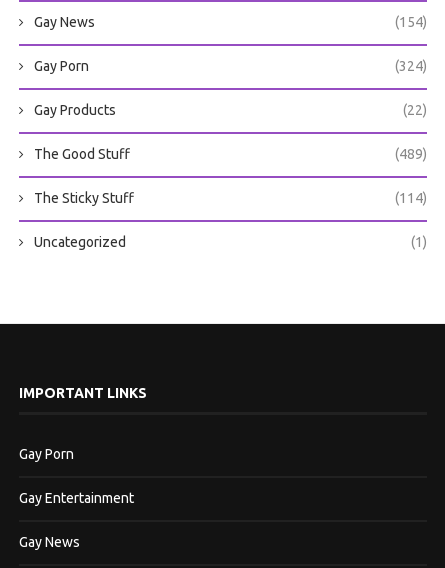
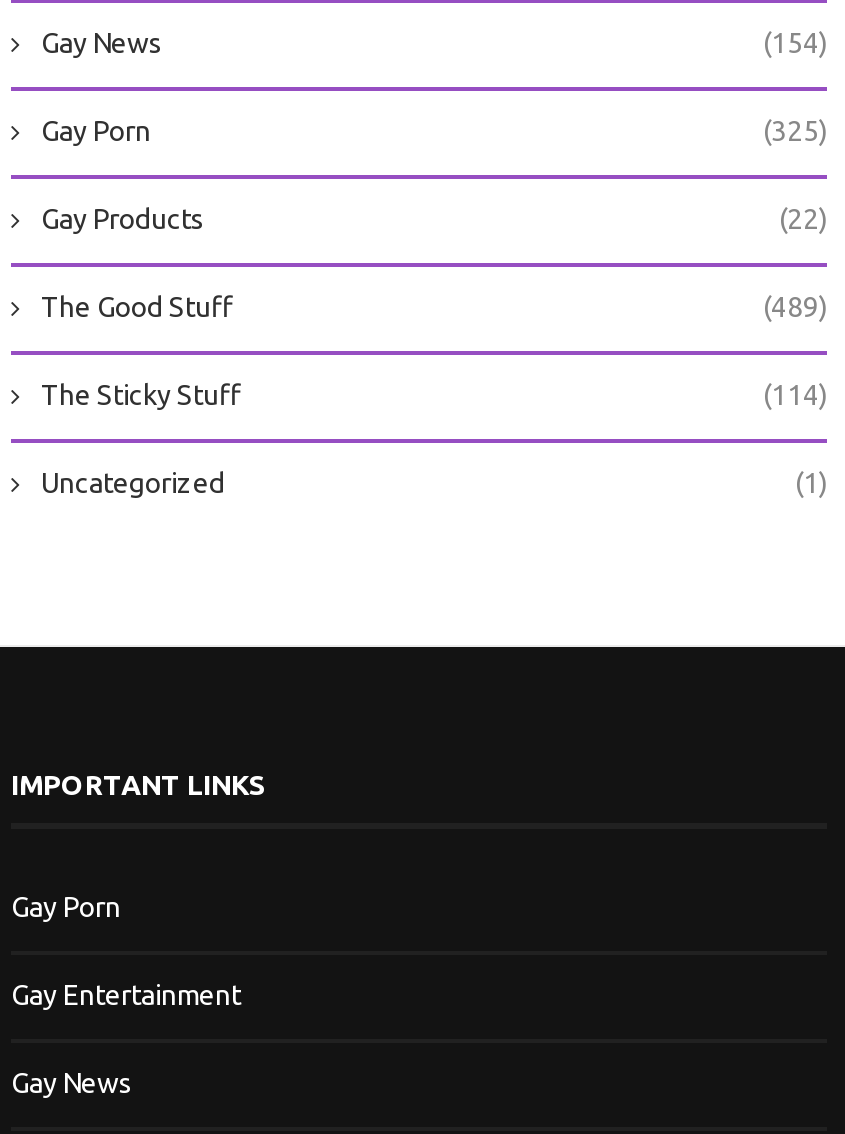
[395,58,427,74] (324) -> [763,115,827,147] (325)

